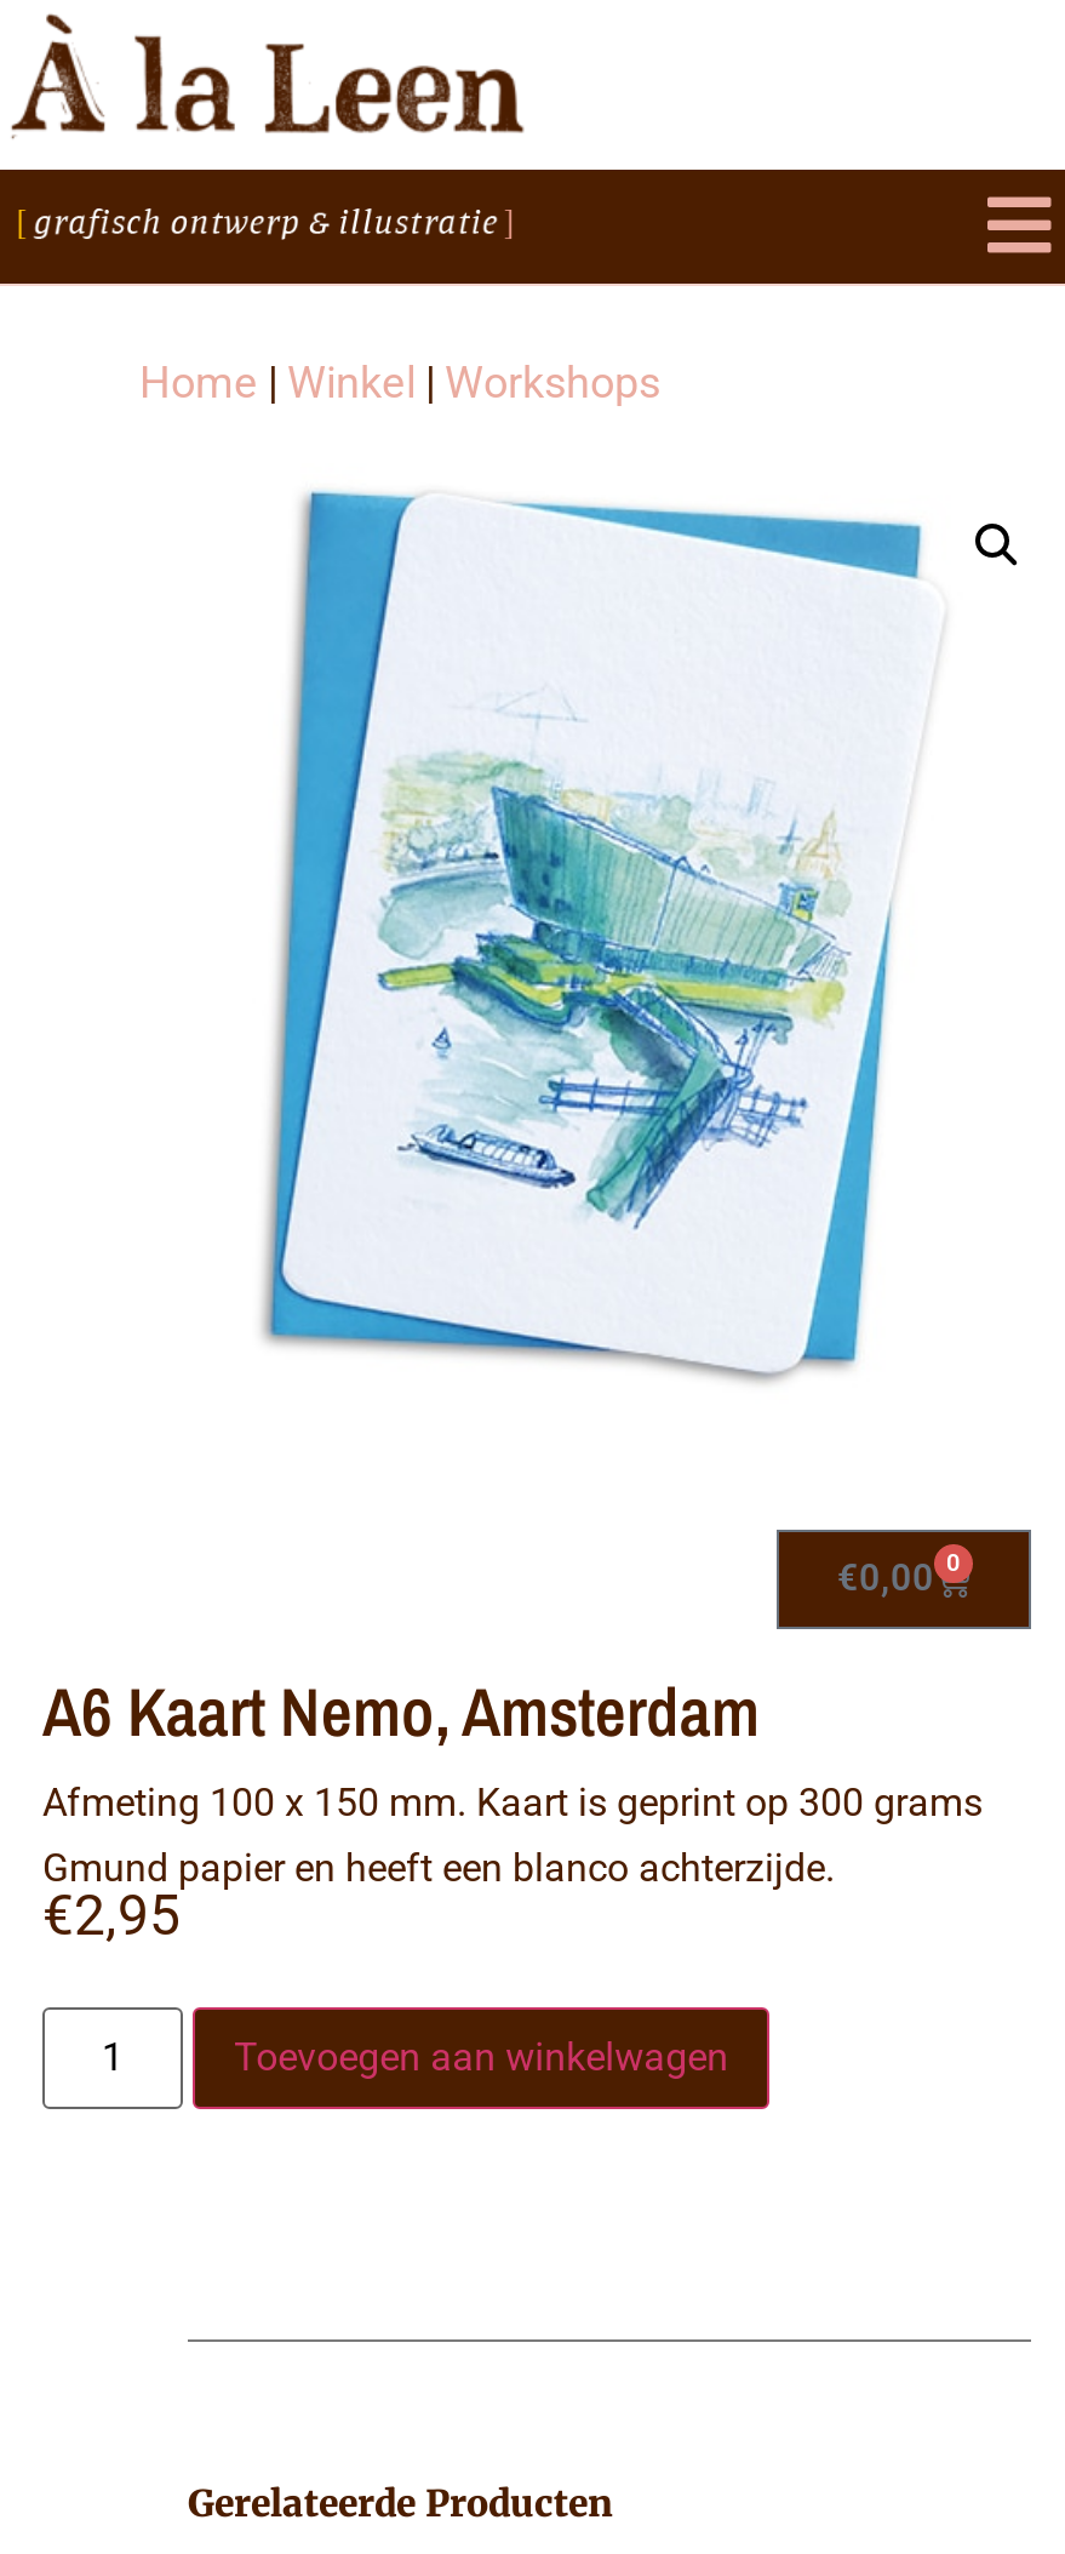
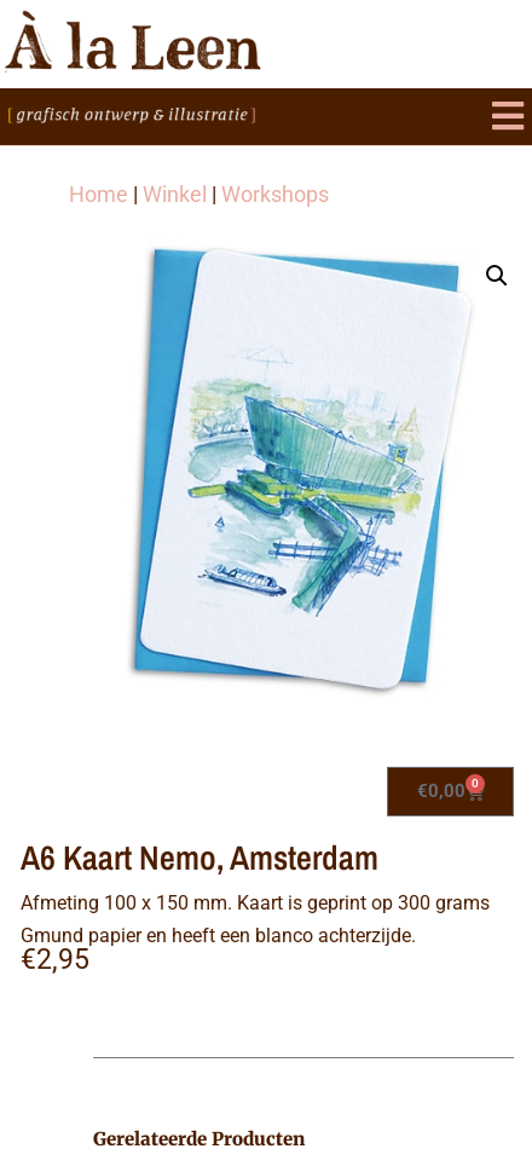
[234,2034,728,2080] Toevoegen aan winkelwagen -> none

